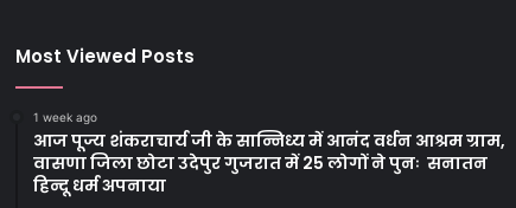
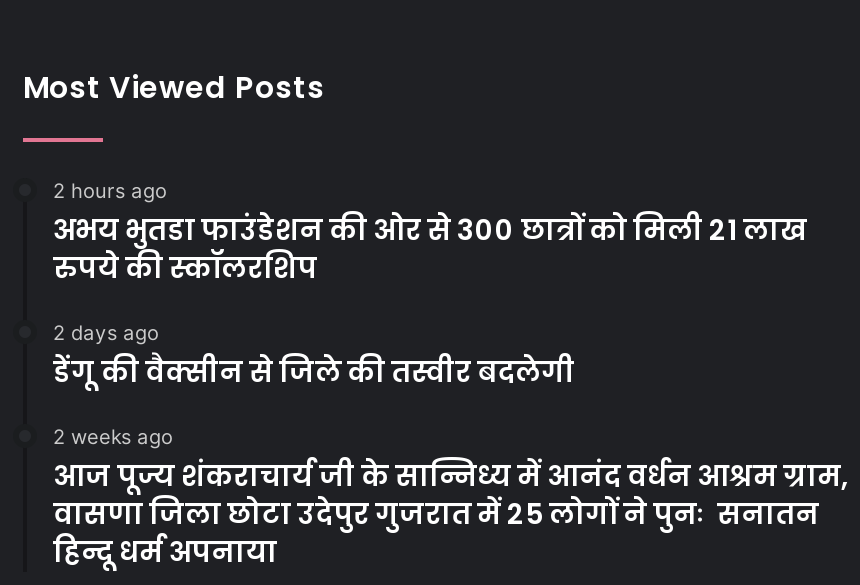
[33,110,97,124] 1 week ago -> [53,178,807,448] 2 hours ago | अभय भुतडा फाउंडेशन की ओर से 300 छात्रों को मिली 21 लाख | रुपये की स्कॉलरशिप | 2 days ago | डेंगू की वैक्सीन से जिले की तस्वीर बदलेगी | 2 weeks ago

